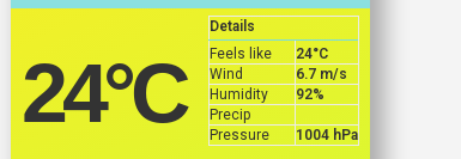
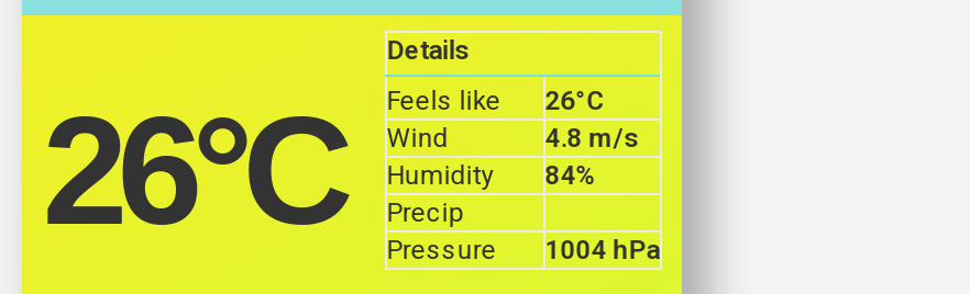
[22,46,186,139] 24°C -> [42,87,344,258] 26°C
[296,46,328,62] 24°C -> [545,86,604,117] 26°C
[296,66,347,83] 6.7 m/s -> [545,123,640,154] 4.8 m/s
[296,86,324,103] 92% -> [545,160,598,191] 84%

